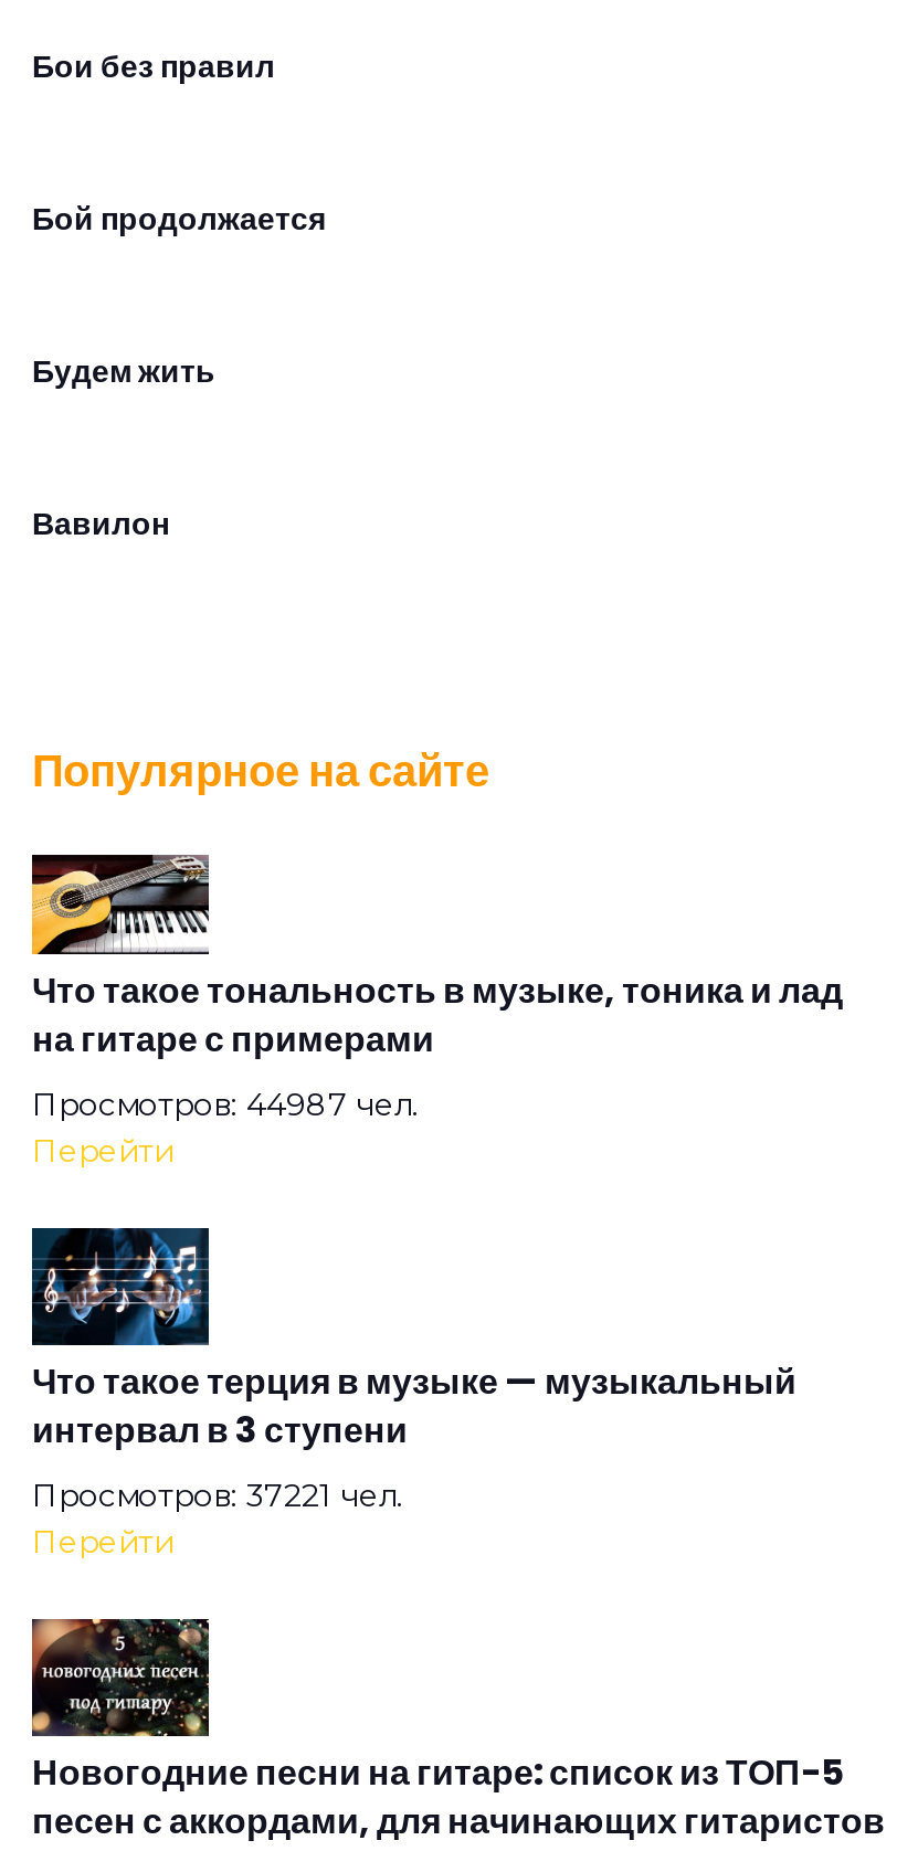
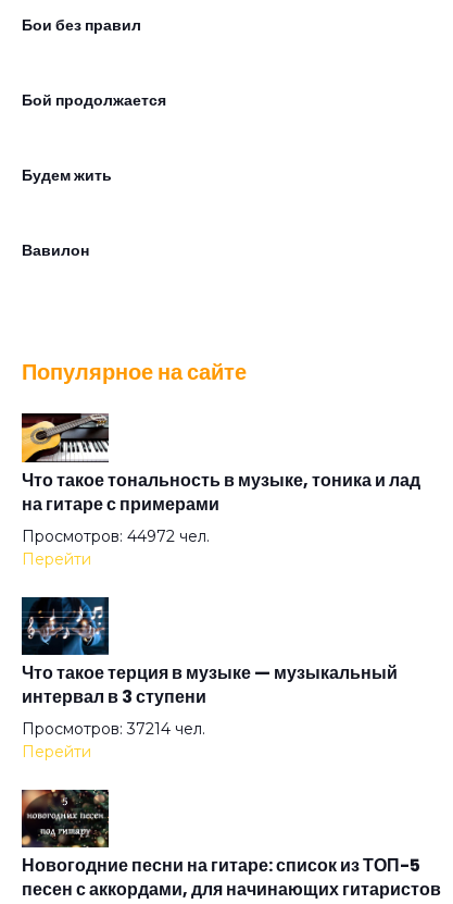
[32,1085,419,1125] Просмотров: 44987 чел. -> [22,527,210,546] Просмотров: 44972 чел.
[32,1477,403,1516] Просмотров: 37221 чел. -> [22,720,205,739] Просмотров: 37214 чел.

